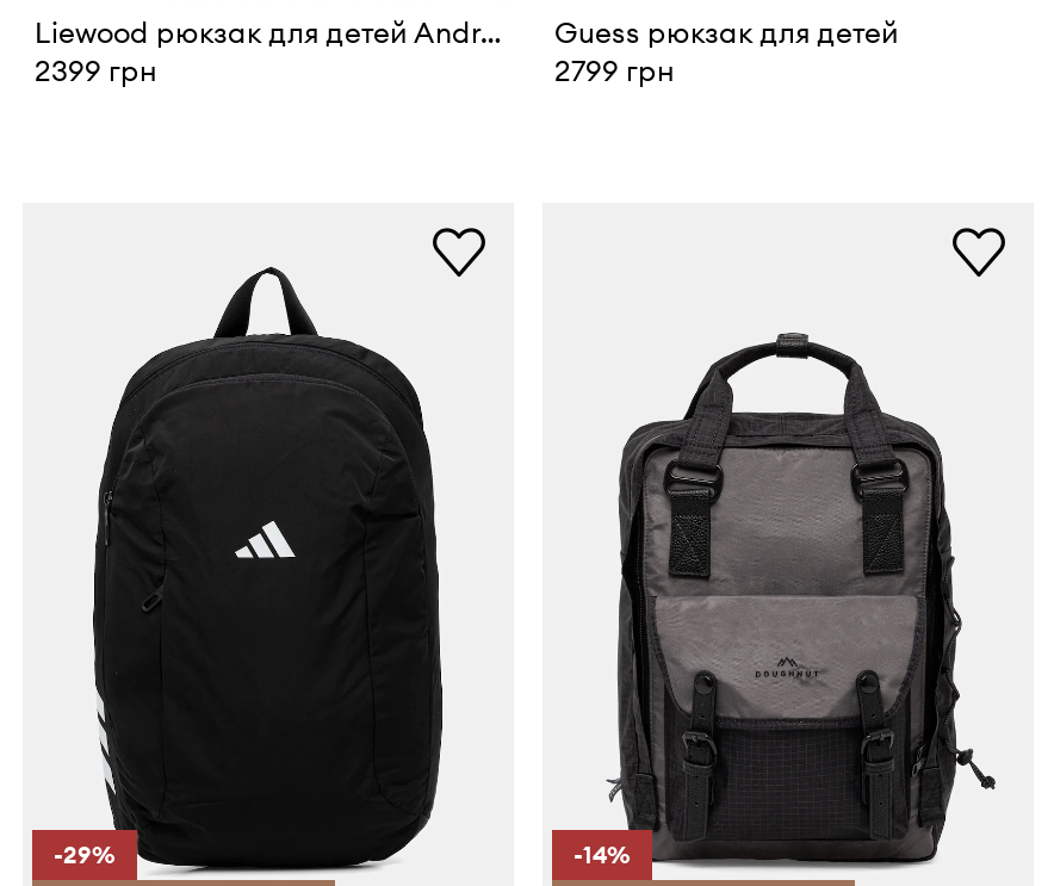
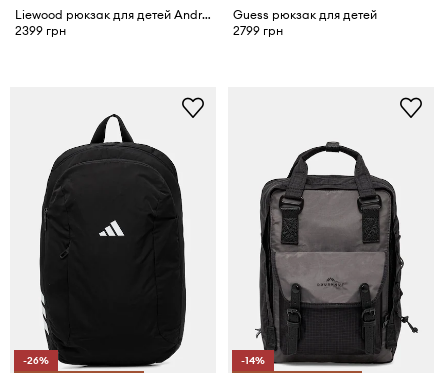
[54,840,116,871] -29% -> [23,354,49,367] -26%

